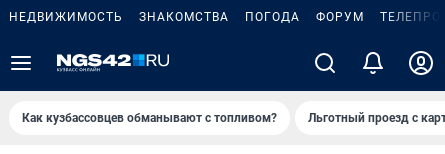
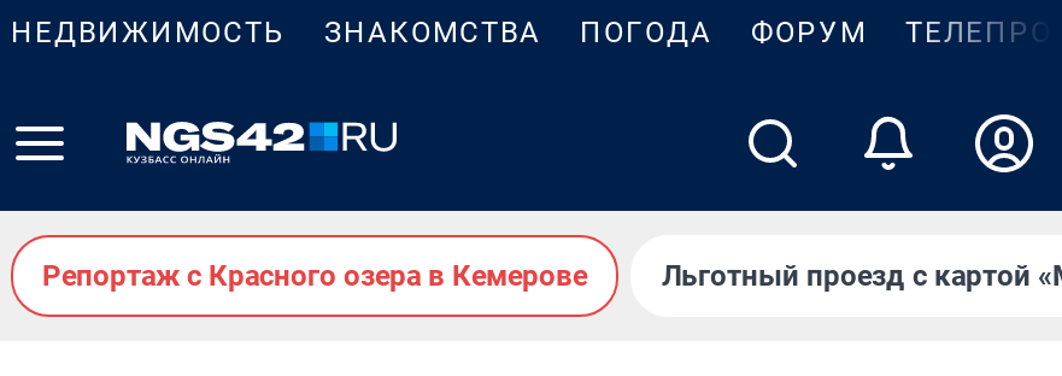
[22,111,277,125] Как кузбассовцев обманывают с топливом? -> [42,259,587,293] Репортаж с Красного озера в Кемерове

